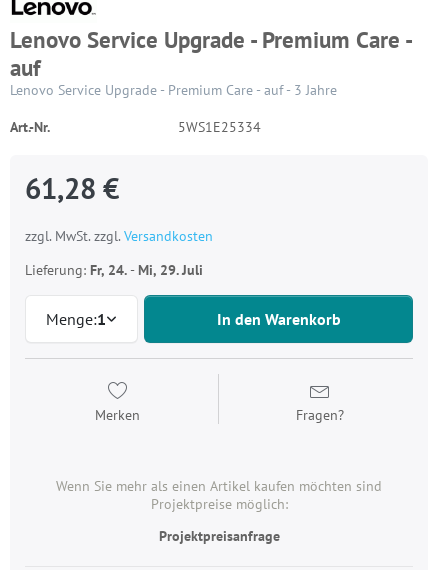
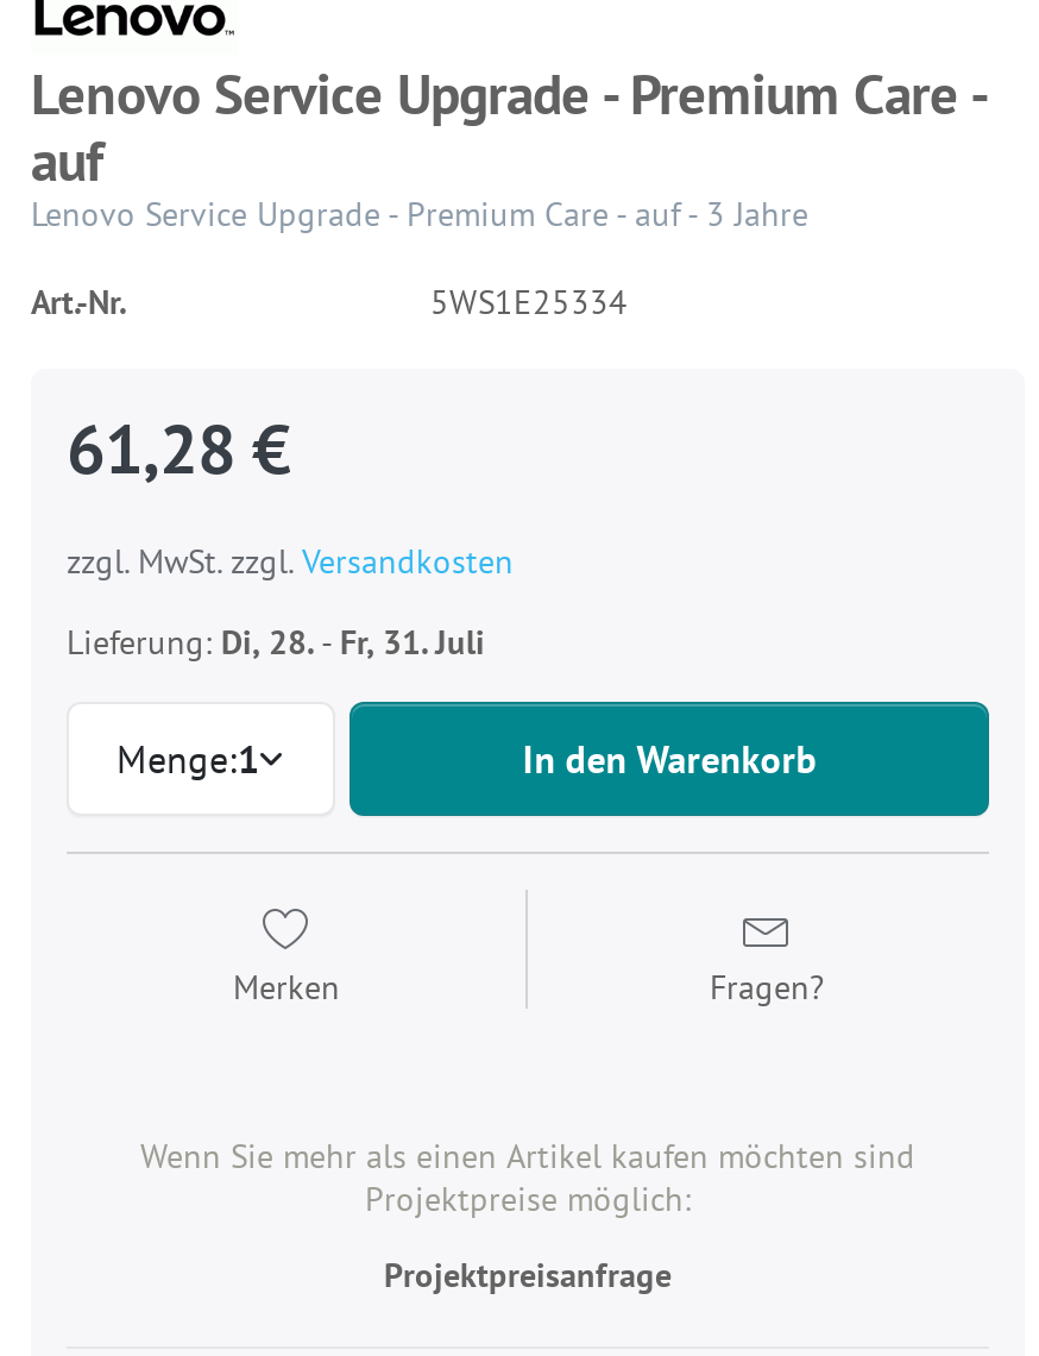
[25,261,203,279] Lieferung: Fr, 24. - Mi, 29. Juli -> [67,620,485,663] Lieferung: Di, 28. - Fr, 31. Juli

